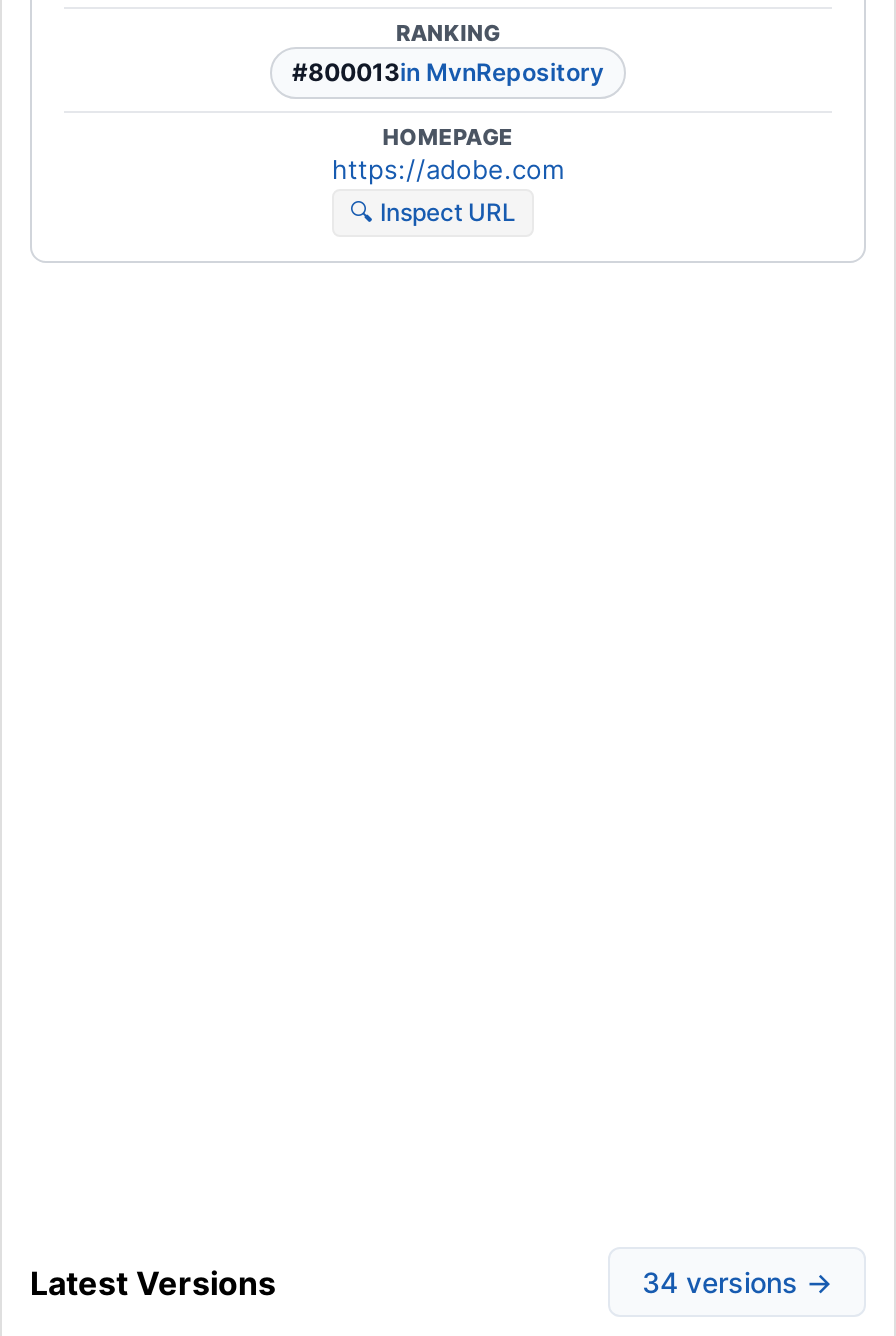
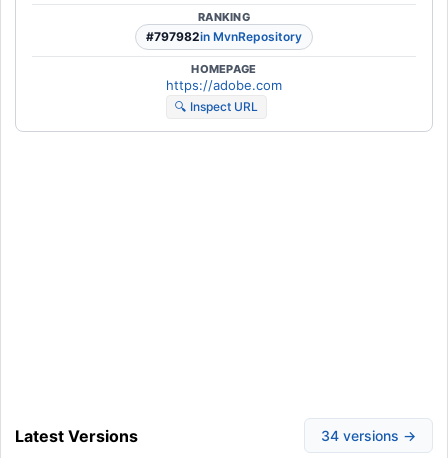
[292,57,604,87] #800013in MvnRepository -> [146,29,302,44] #797982in MvnRepository

